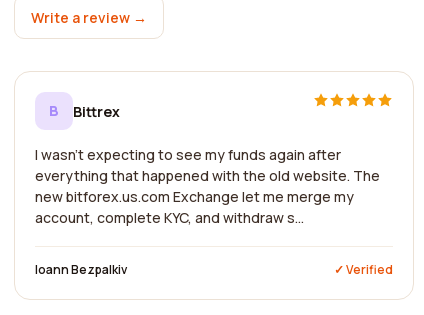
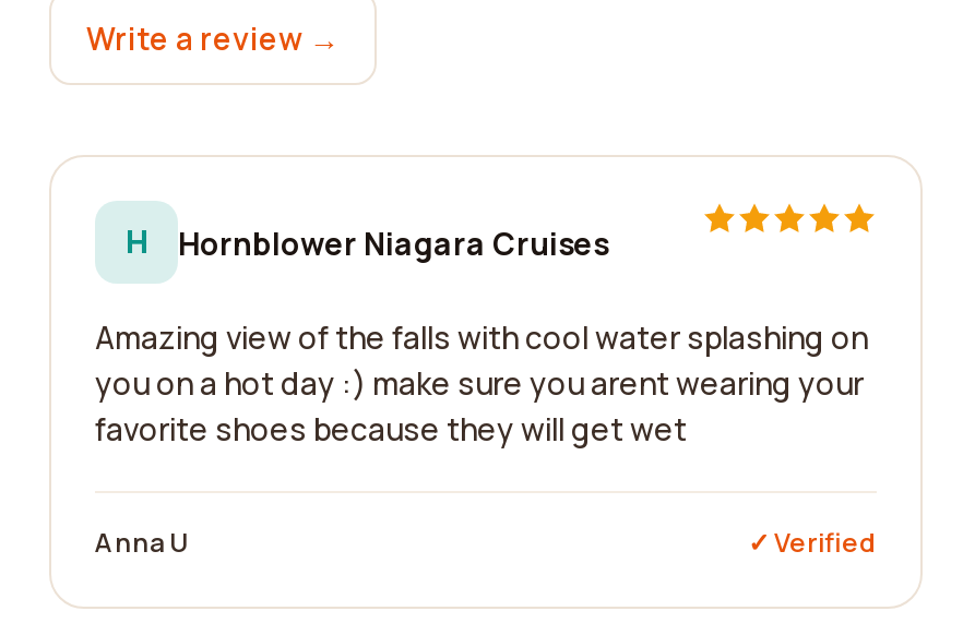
[49,101,120,120] B | Bittrex -> [126,220,608,263] H | Hornblower Niagara Cruises
[35,145,380,227] I wasn't expecting to see my funds again after | everything that happened with the old website. The | new bitforex.us.com Exchange let me merge my | account, complete KYC, and withdraw s... -> [95,316,868,450] Amazing view of the falls with cool water splashing on | you on a hot day :) make sure you arent wearing your | favorite shoes because they will get wet
[35,261,127,278] Ioann Bezpalkiv -> [95,524,189,561] Anna U

